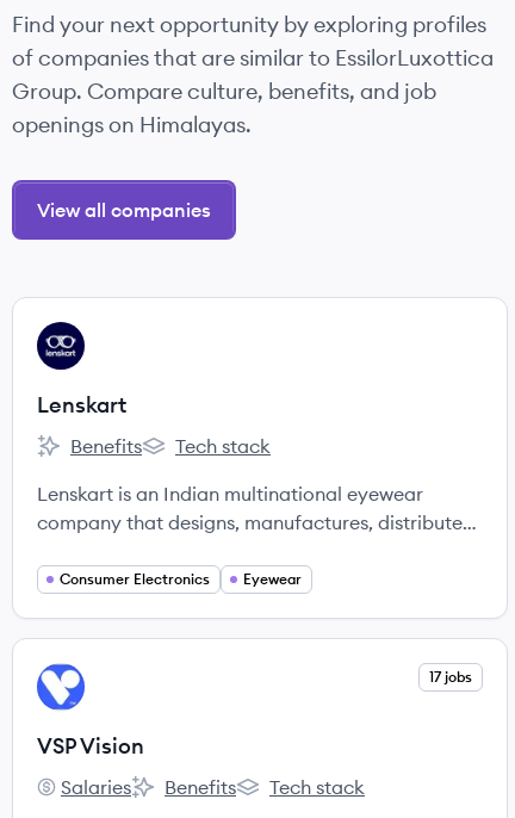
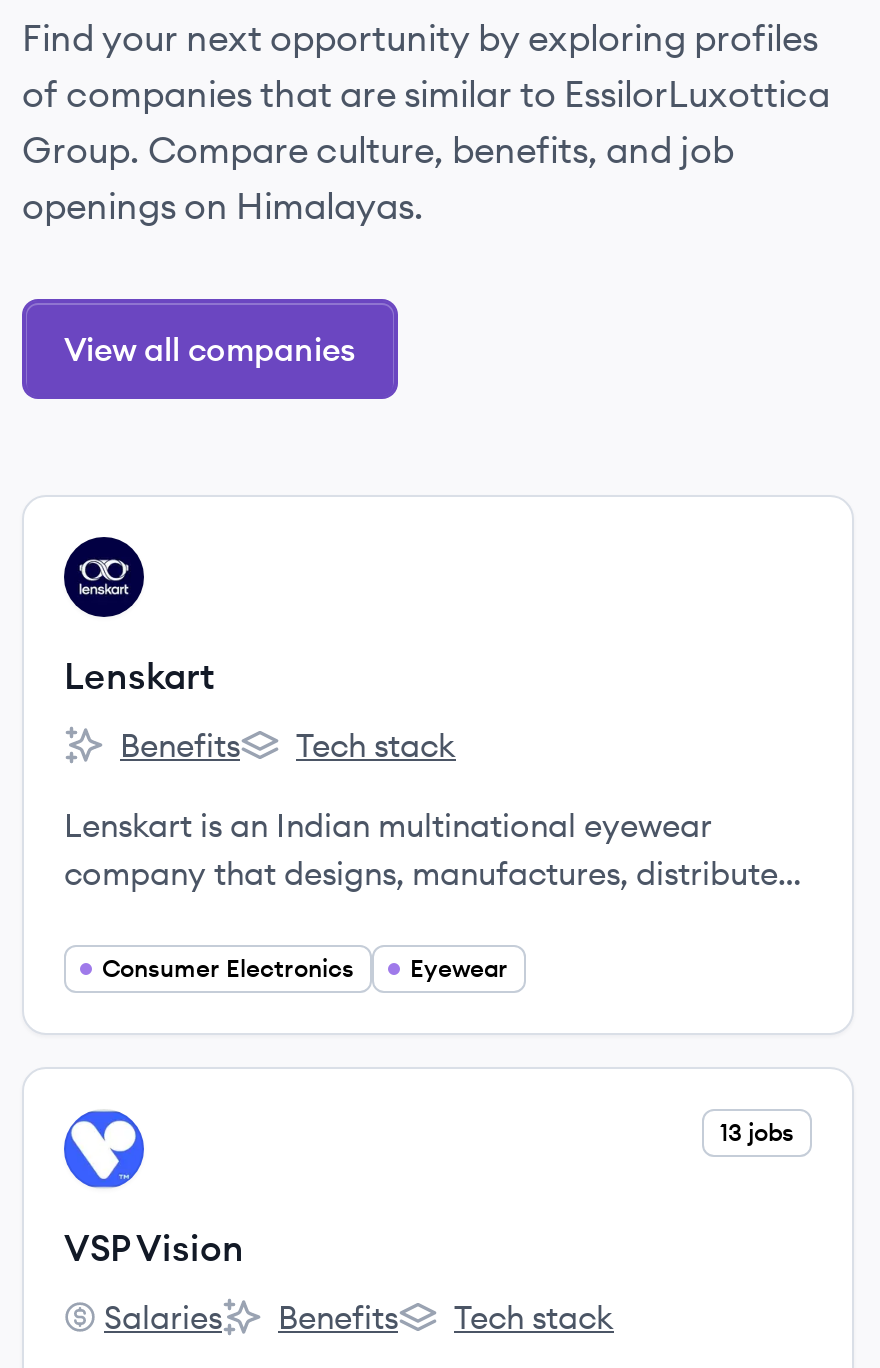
[429,668,472,686] 17 jobs -> [720,1117,794,1147] 13 jobs

